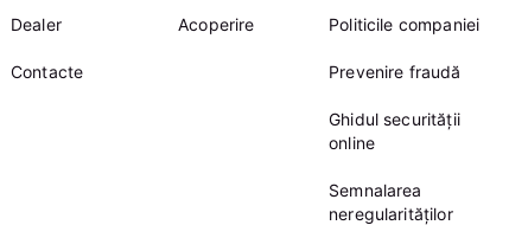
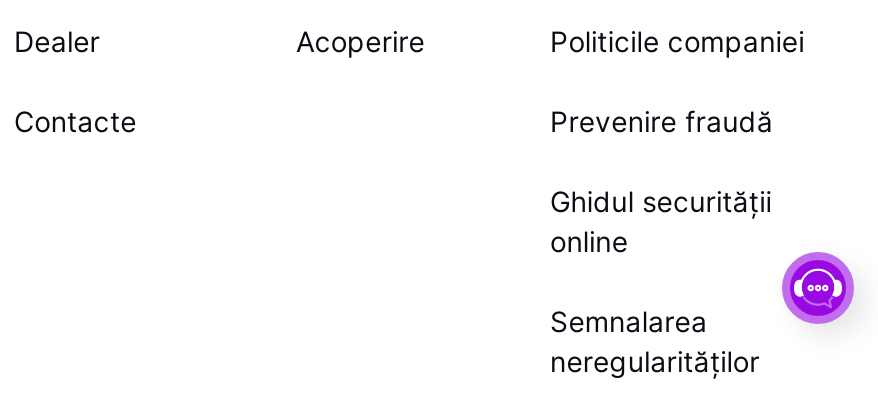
none -> [780,249,860,331] [image]

